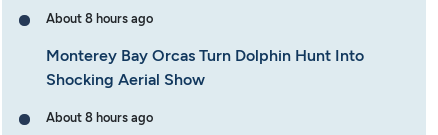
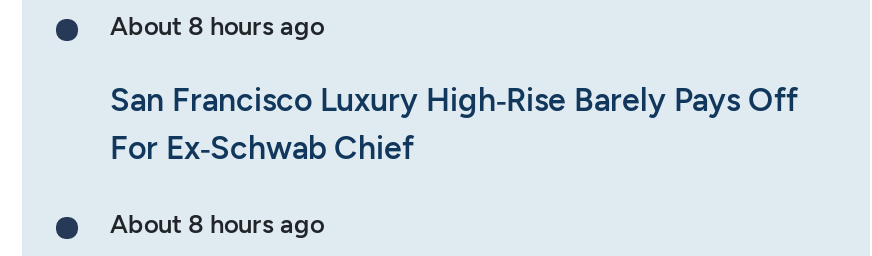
[46,46,364,89] Monterey Bay Orcas Turn Dolphin Hunt Into | Shocking Aerial Show -> [110,82,798,168] San Francisco Luxury High‑Rise Barely Pays Off | For Ex‑Schwab Chief

